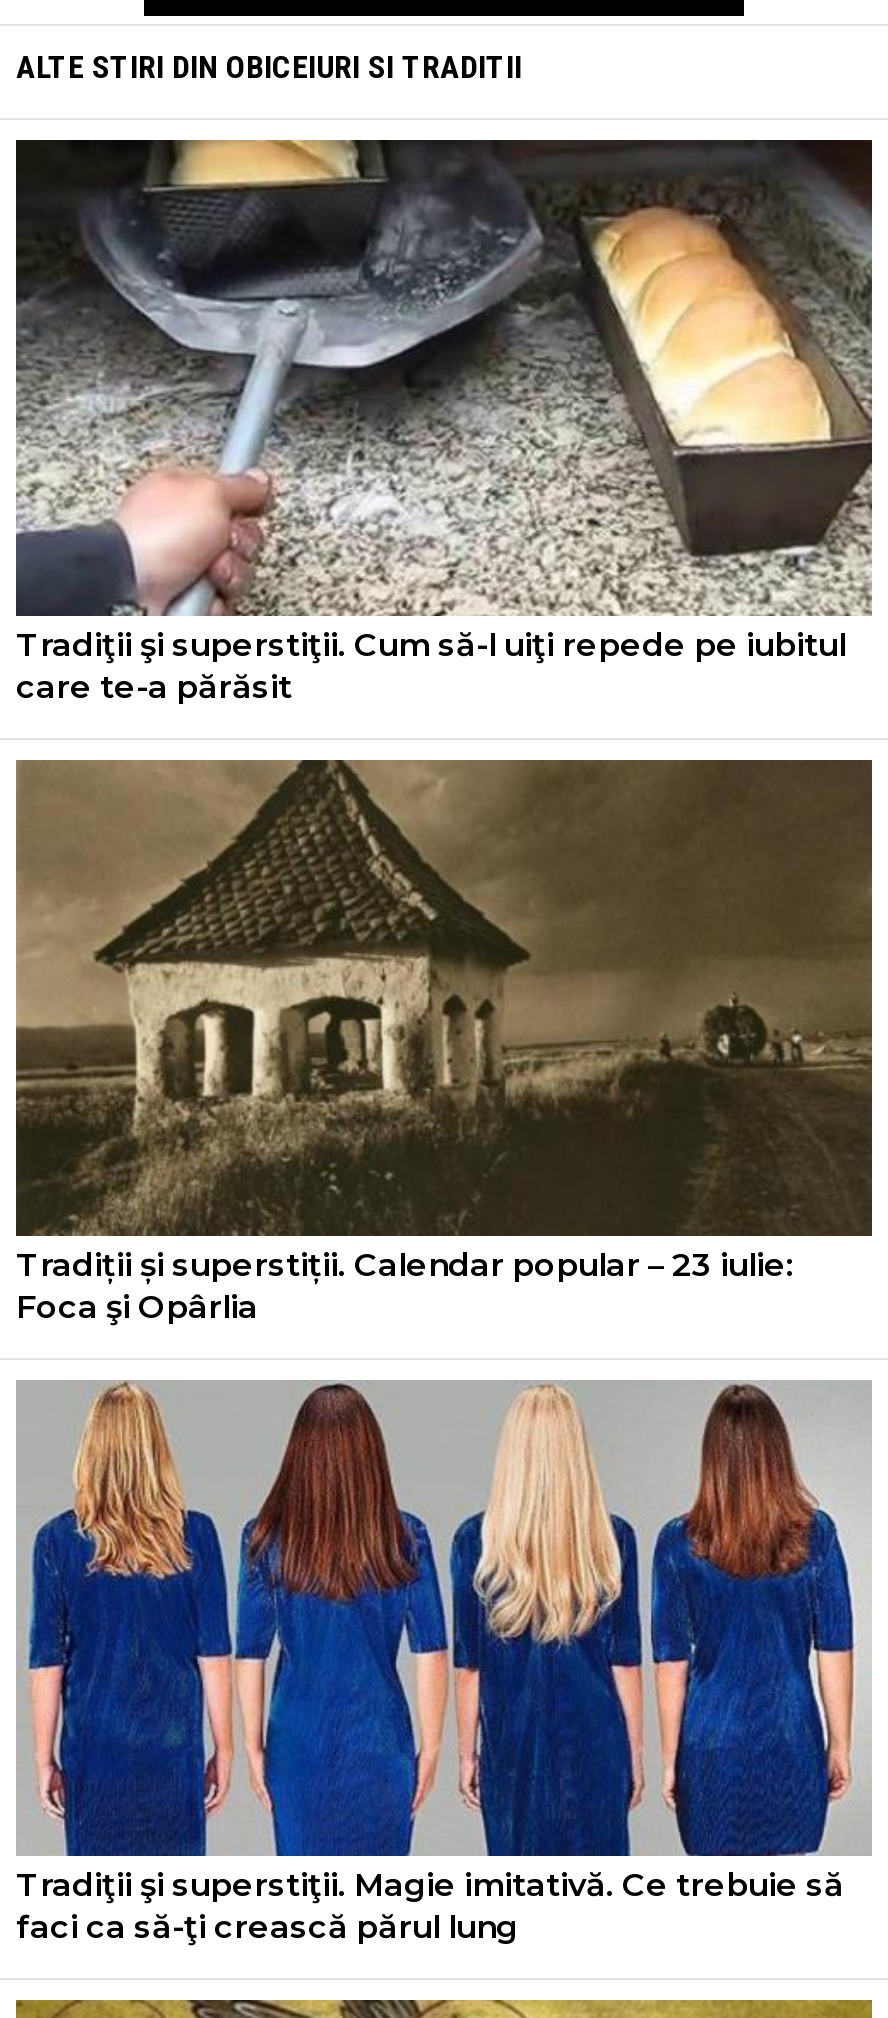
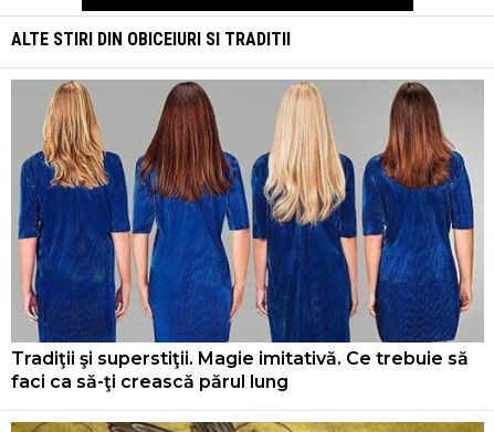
[16,138,874,707] [image] | Tradiţii şi superstiţii. Cum să-l uiţi repede pe iubitul | care te-a părăsit -> none
[14,758,872,1326] [image] | Tradiții și superstiții. Calendar popular – 23 iulie: | Foca şi Opârlia -> none

